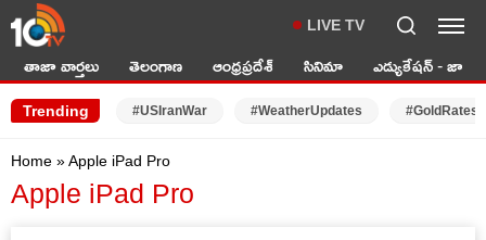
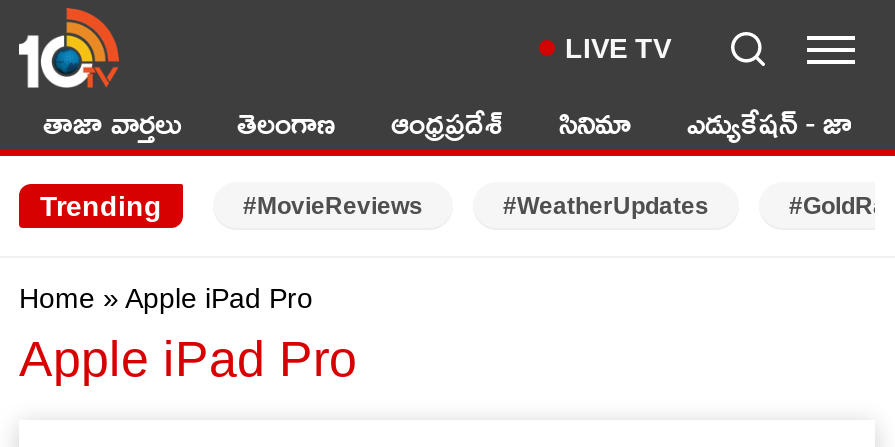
[132,103,207,118] #USIranWar -> [243,192,423,220] #MovieReviews

